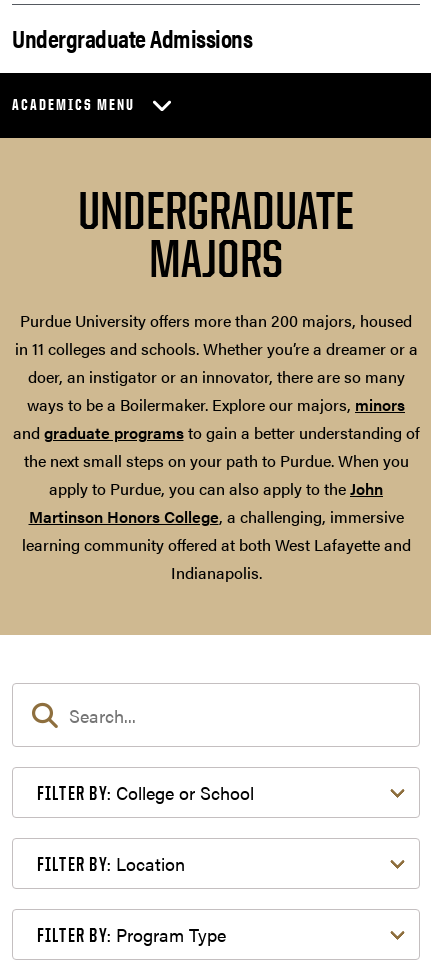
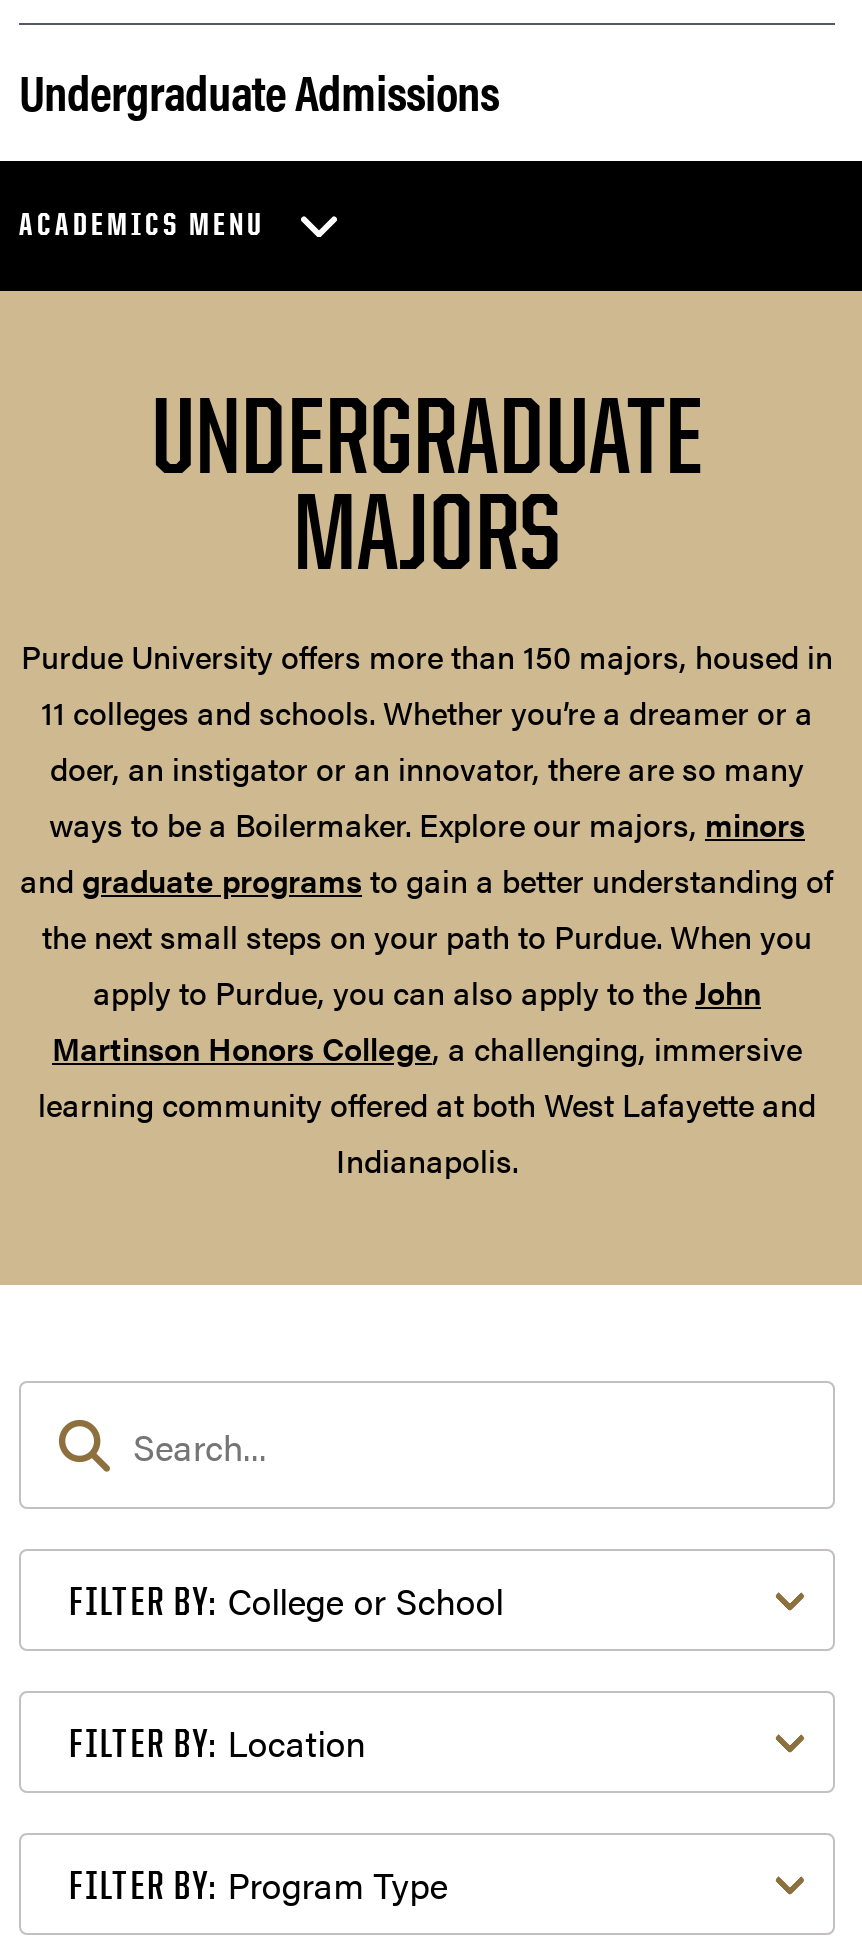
[14,309,417,360] Purdue University offers more than 200 majors, housed | in 11 colleges and schools. Whether you’re a dreamer or a -> [21,633,833,735] Purdue University offers more than 150 majors, housed in | 11 colleges and schools. Whether you’re a dreamer or a

